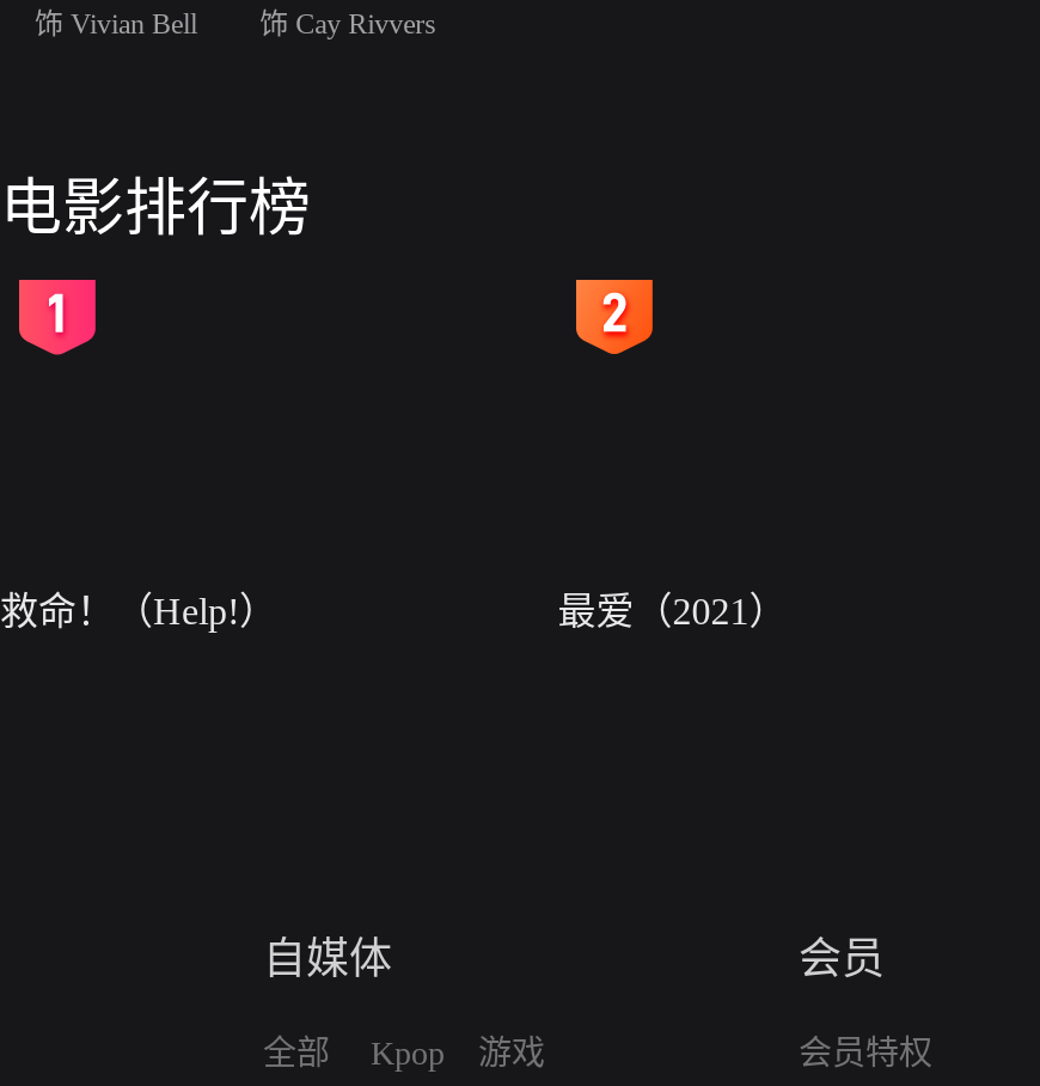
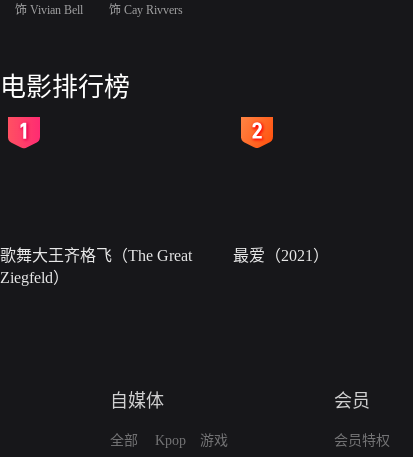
[0,591,277,632] 救命！（Help!） -> [0,247,192,286] 歌舞大王齐格飞（The Great | Ziegfeld）

